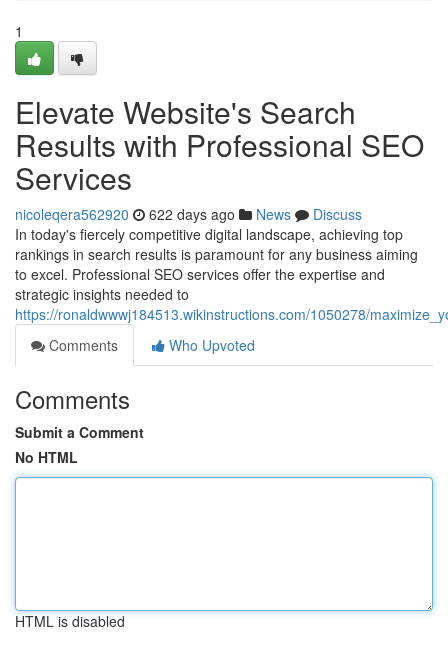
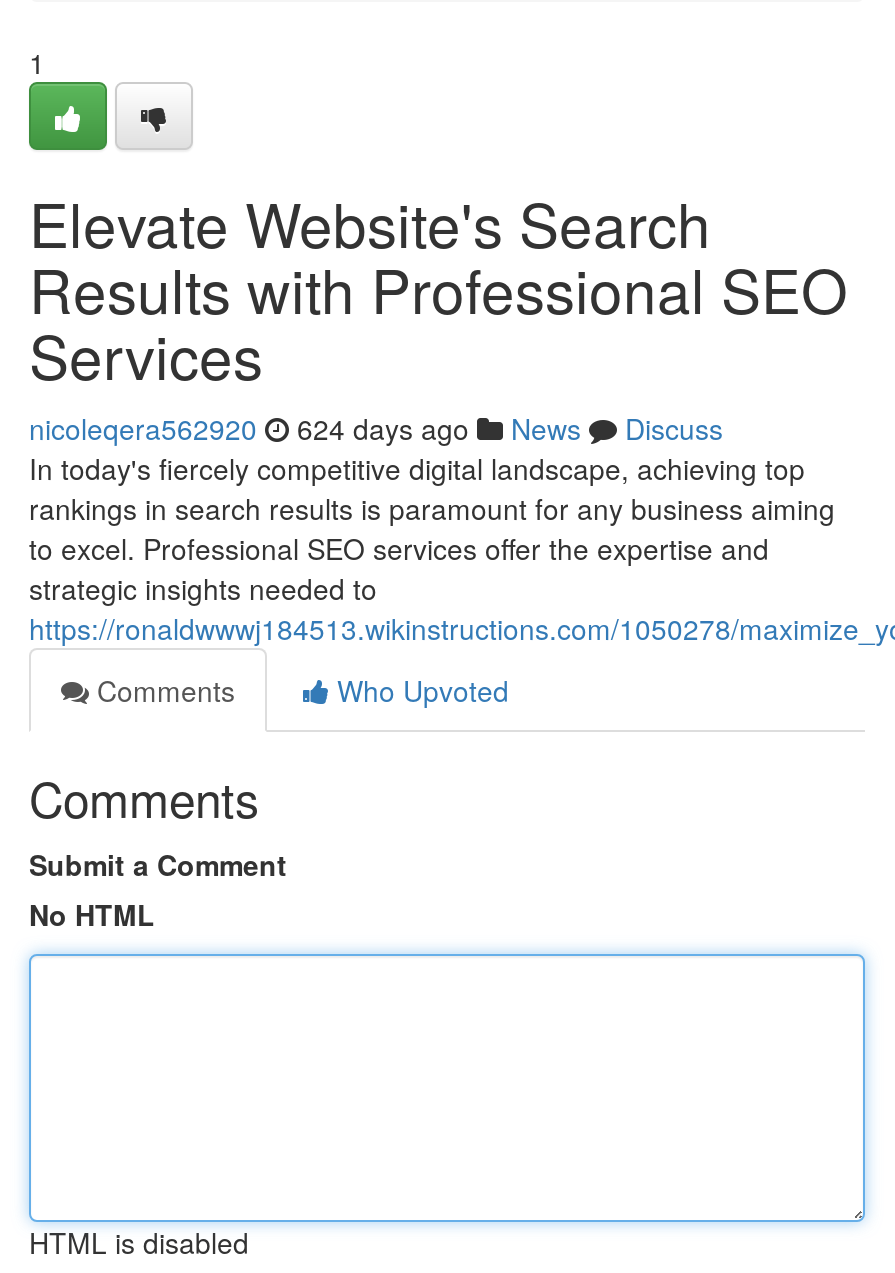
[15,204,362,224] nicoleqera562920 622 days ago News Discuss -> [29,408,723,448] nicoleqera562920 624 days ago News Discuss

